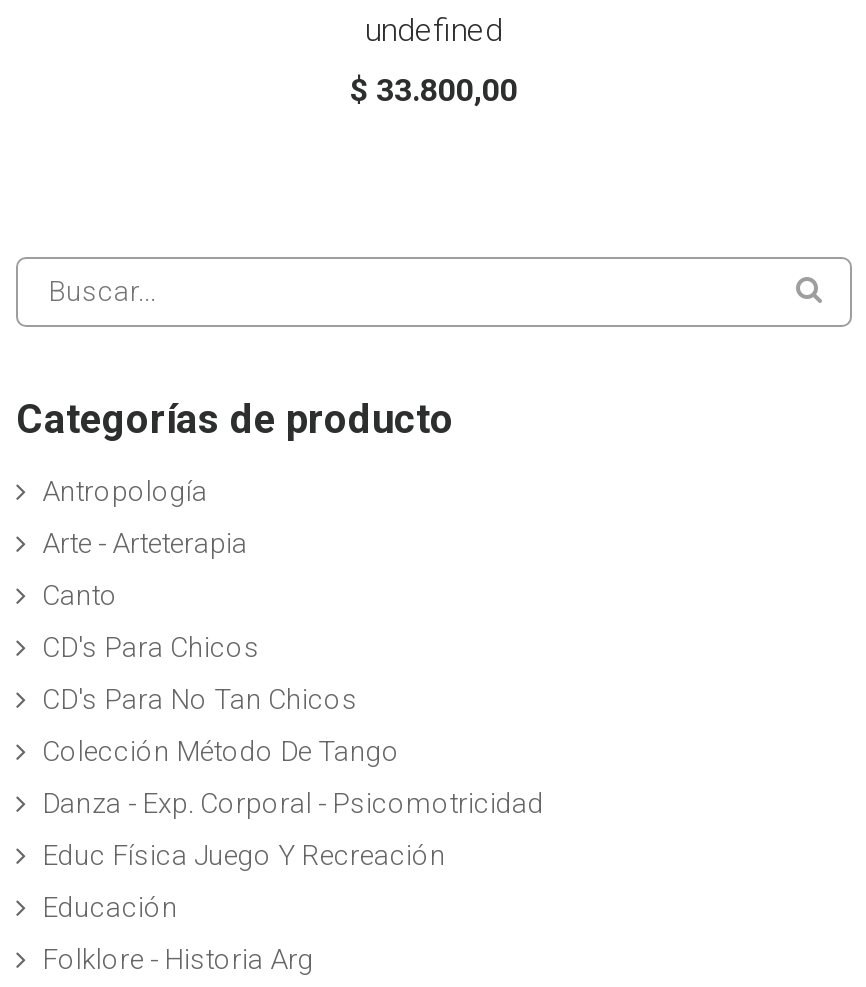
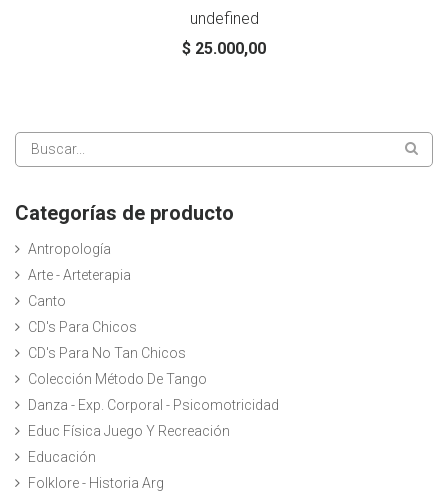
[350,71,518,109] $33.800,00 -> [182,39,266,58] $25.000,00

